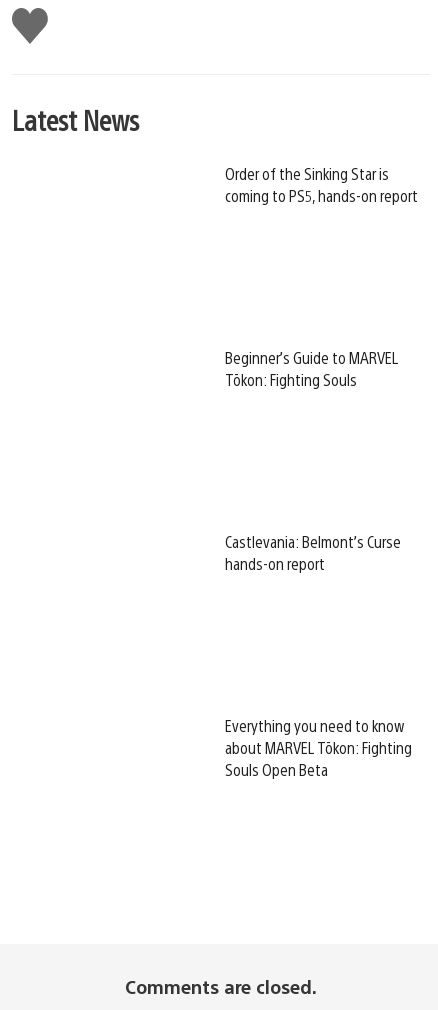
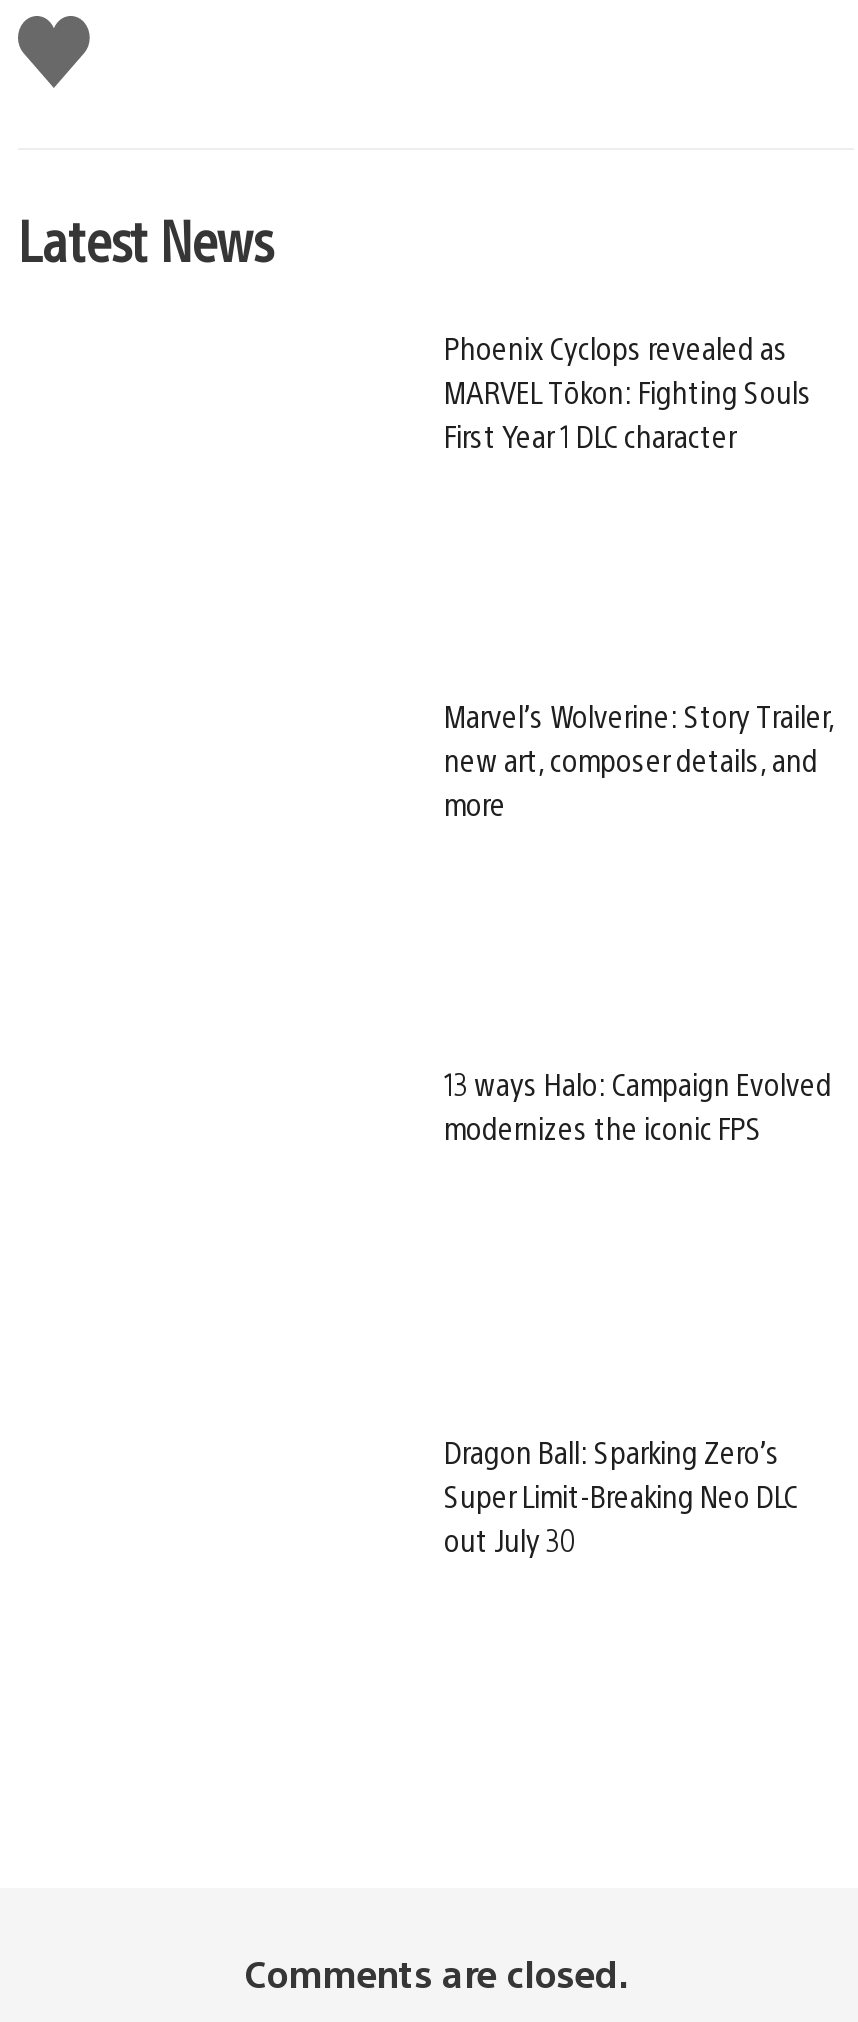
[225,163,418,206] Order of the Sinking Star is | coming to PS5, hands-on report -> [444,325,812,455] Phoenix Cyclops revealed as | MARVEL Tōkon: Fighting Souls | First Year 1 DLC character
[225,347,398,390] Beginner’s Guide to MARVEL | Tōkon: Fighting Souls -> [444,693,834,823] Marvel’s Wolverine: Story Trailer, | new art, composer details, and | more
[225,531,401,574] Castlevania: Belmont’s Curse | hands-on report -> [444,1061,832,1147] 13 ways Halo: Campaign Evolved | modernizes the iconic FPS
[225,715,412,780] Everything you need to know | about MARVEL Tōkon: Fighting | Souls Open Beta -> [444,1429,798,1559] Dragon Ball: Sparking Zero’s | Super Limit-Breaking Neo DLC | out July 30

